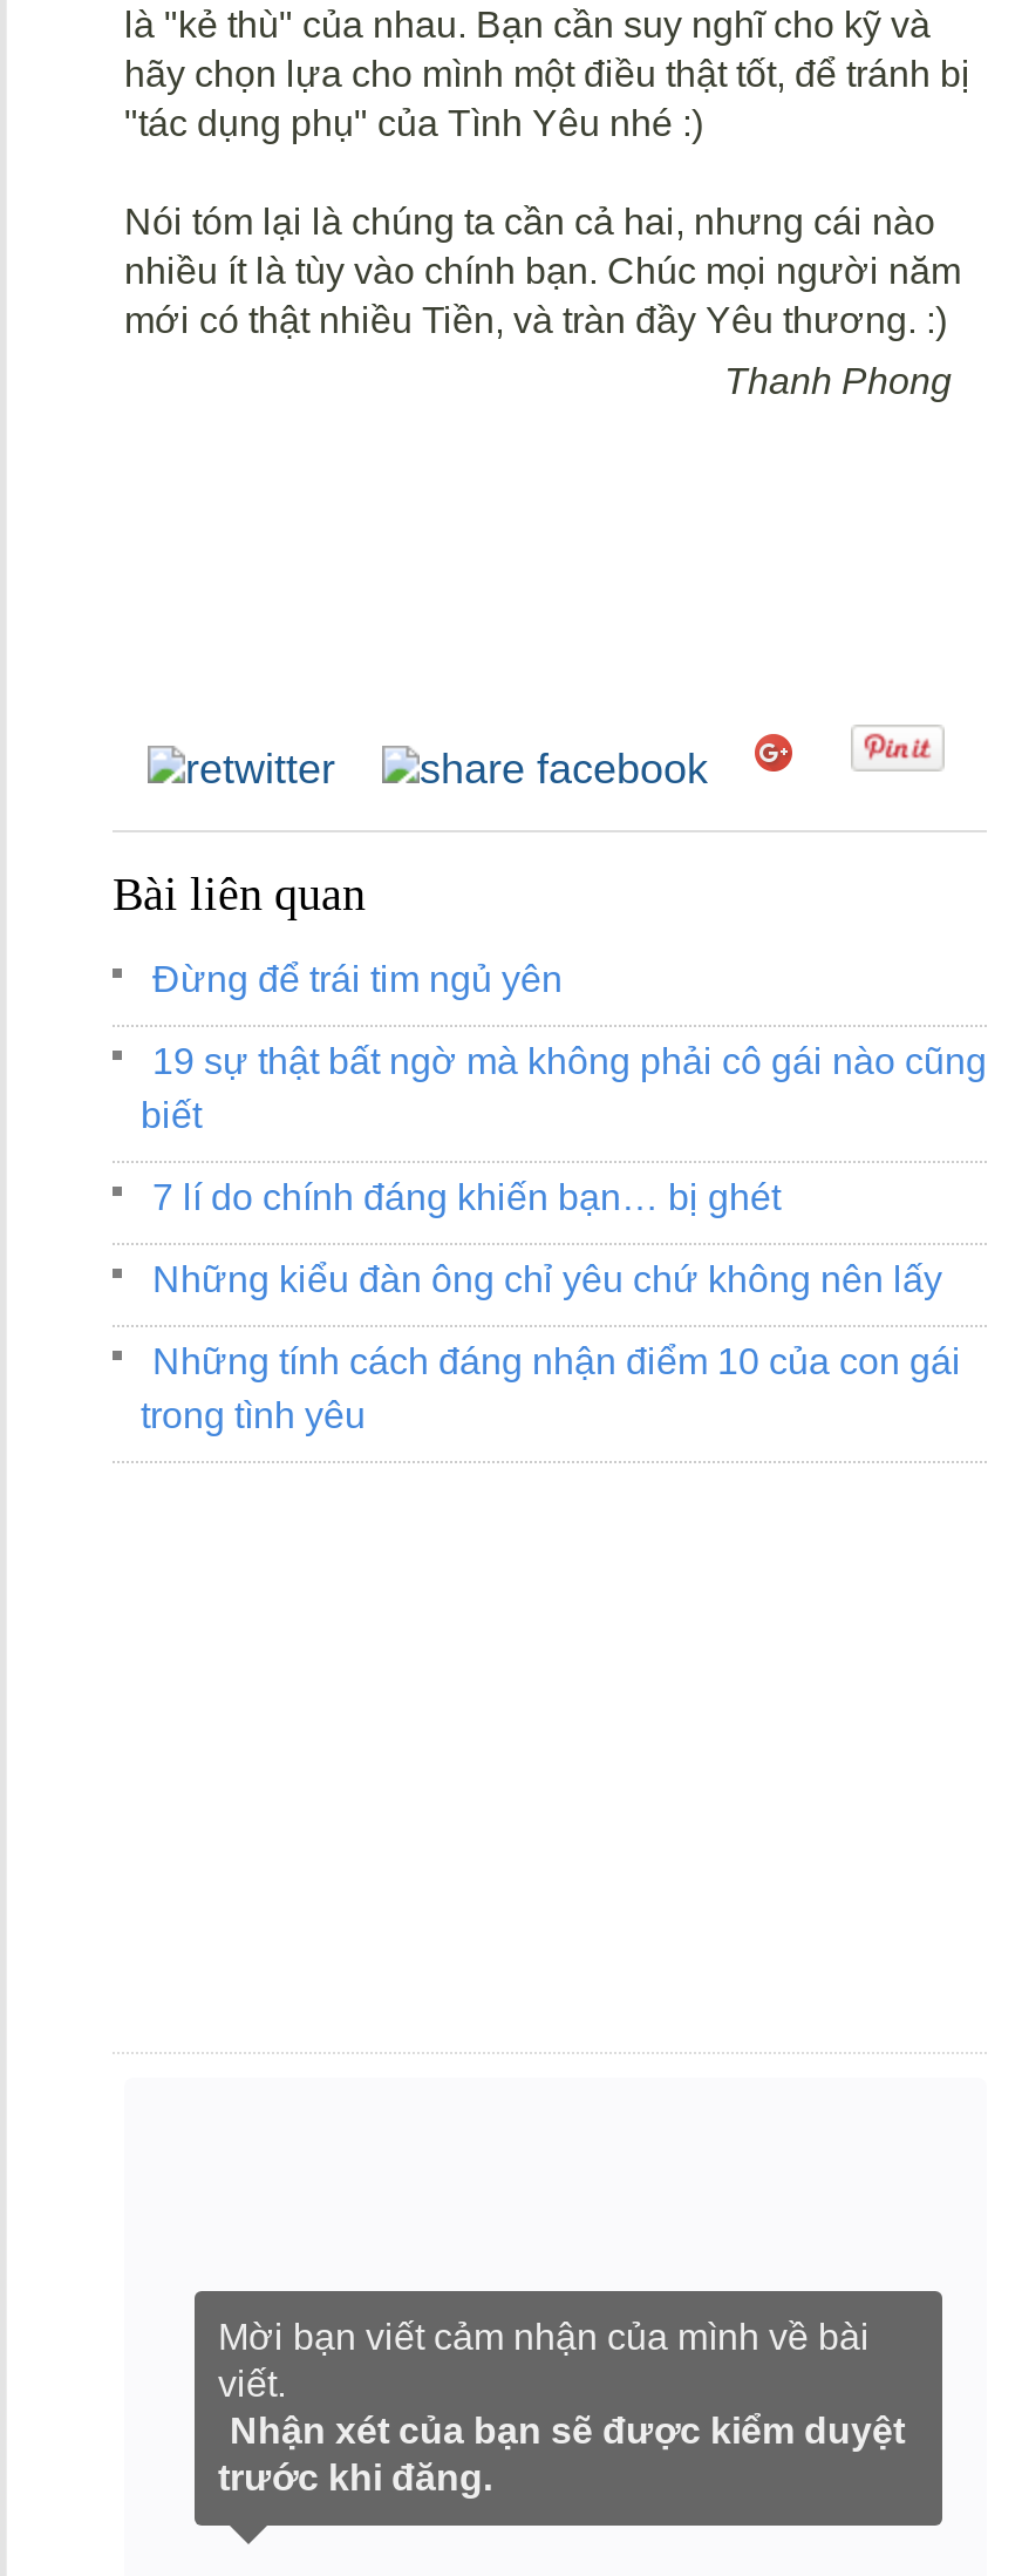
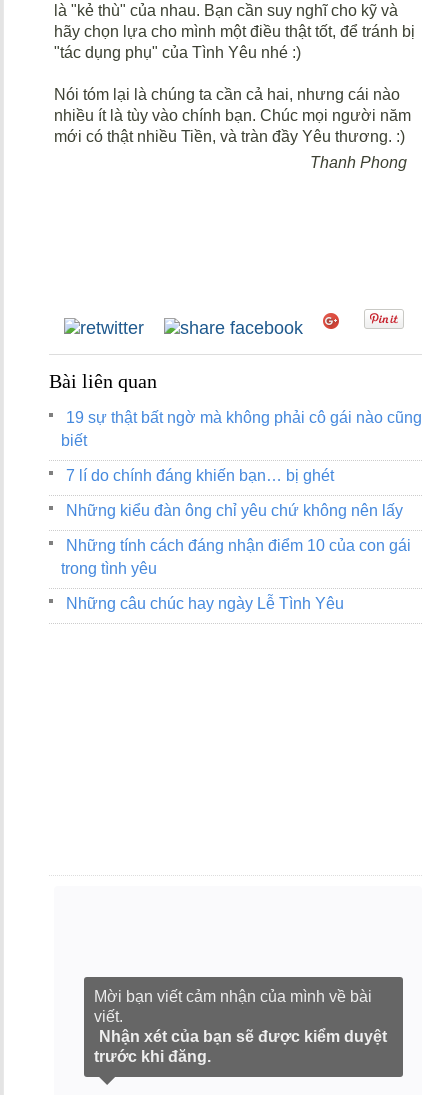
[152,959,563,999] Đừng để trái tim ngủ yên -> none
moved [141,1041,987,1435] -> [61,409,422,577]: 19 sự thật bất ngờ mà không phải cô gái nào cũng | biết | 7 lí do chính đáng khiến bạn… bị ghét | Những kiểu đàn ông chỉ yêu chứ không nên lấy | Những tính cách đáng nhận điểm 10 của con gái | trong tình yêu
none -> [66,595,344,612] Những câu chúc hay ngày Lễ Tình Yêu

